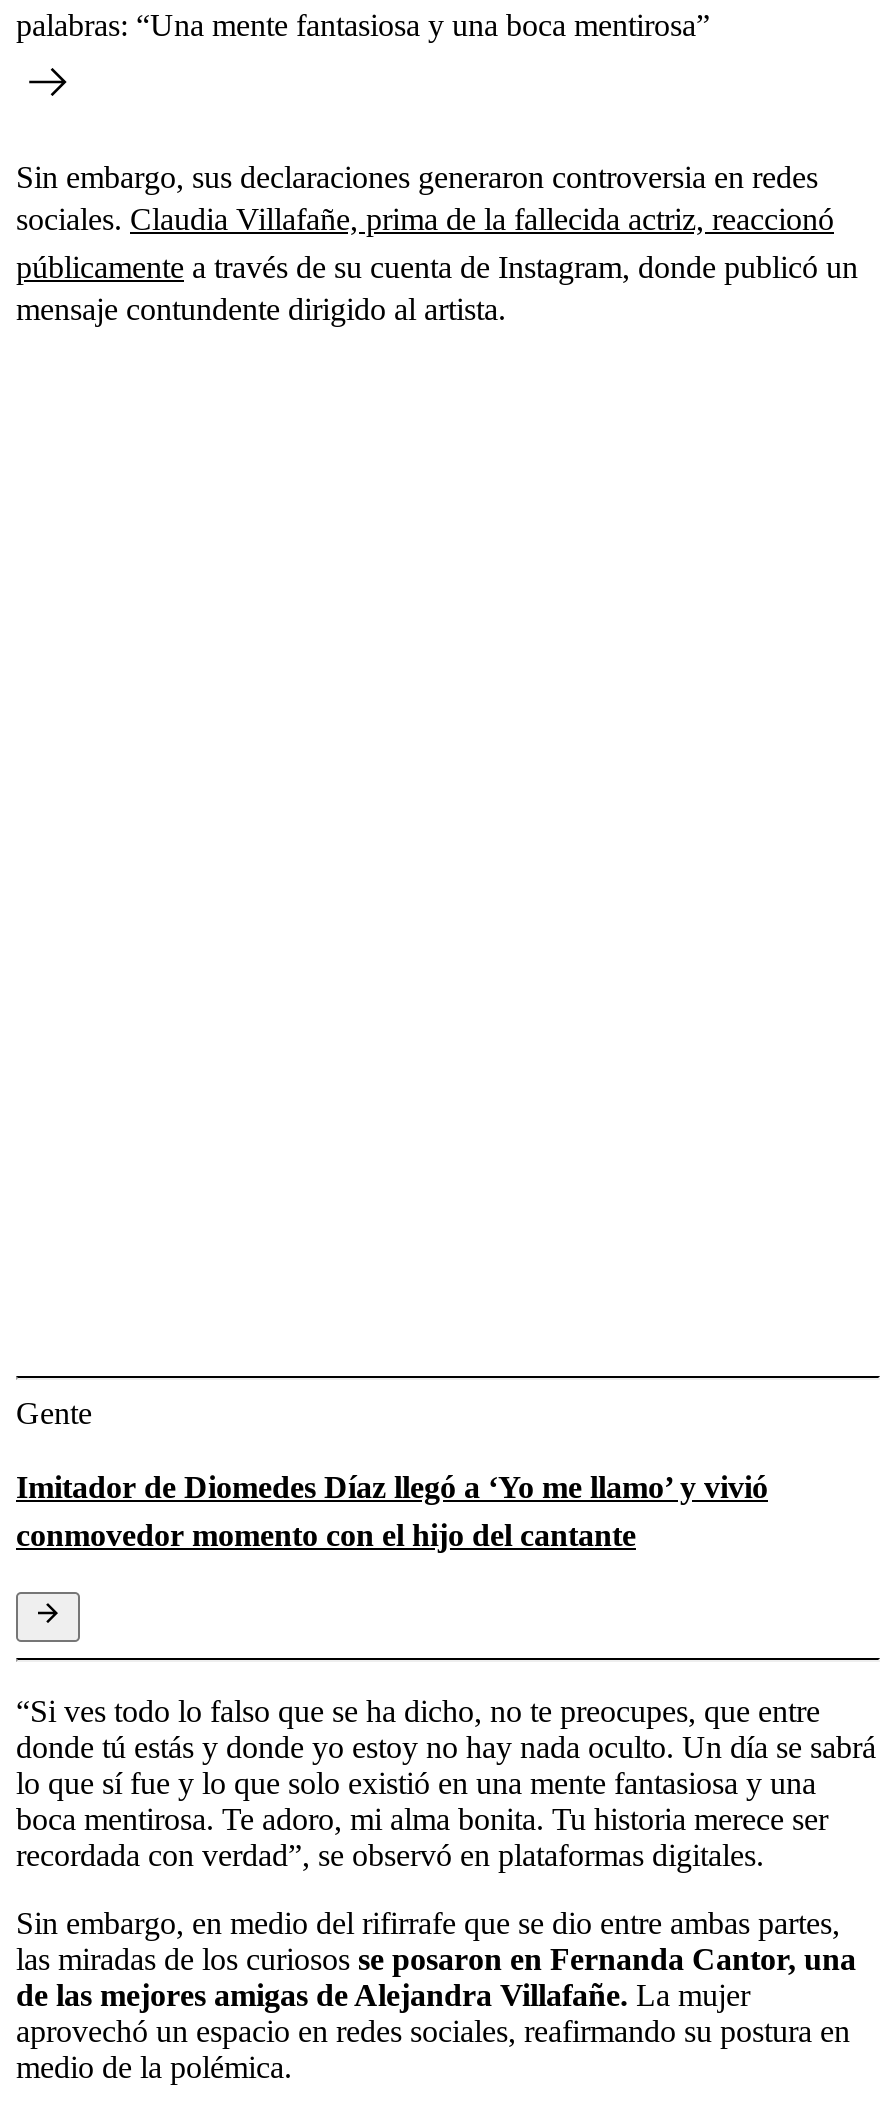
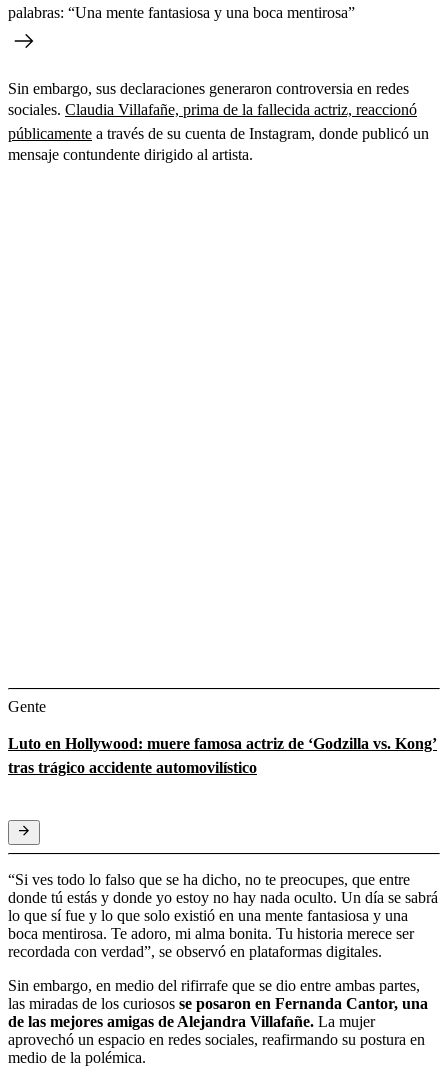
[16,1471,768,1553] Imitador de Diomedes Díaz llegó a ‘Yo me llamo’ y vivió | conmovedor momento con el hijo del cantante -> [8,735,437,776] Luto en Hollywood: muere famosa actriz de ‘Godzilla vs. Kong’ | tras trágico accidente automovilístico

